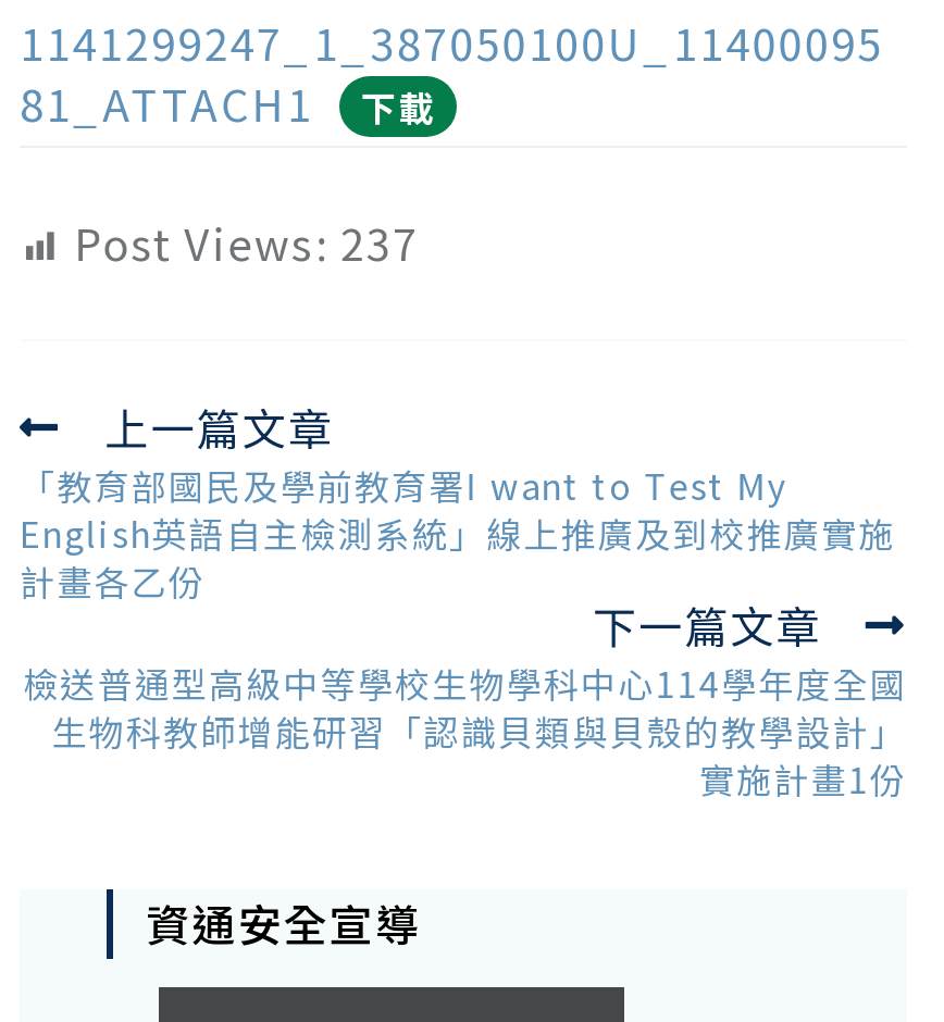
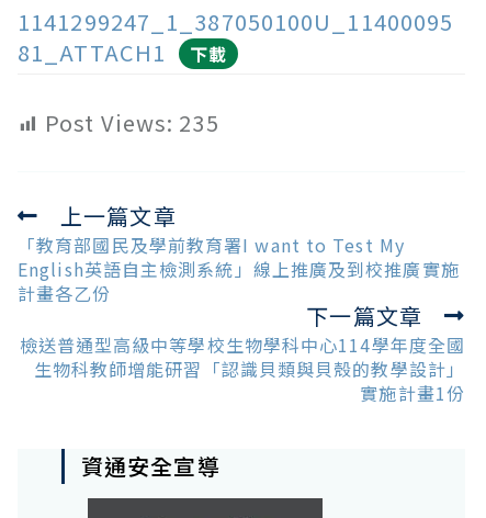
[74,211,419,274] Post Views: 237 -> [45,106,219,138] Post Views: 235

